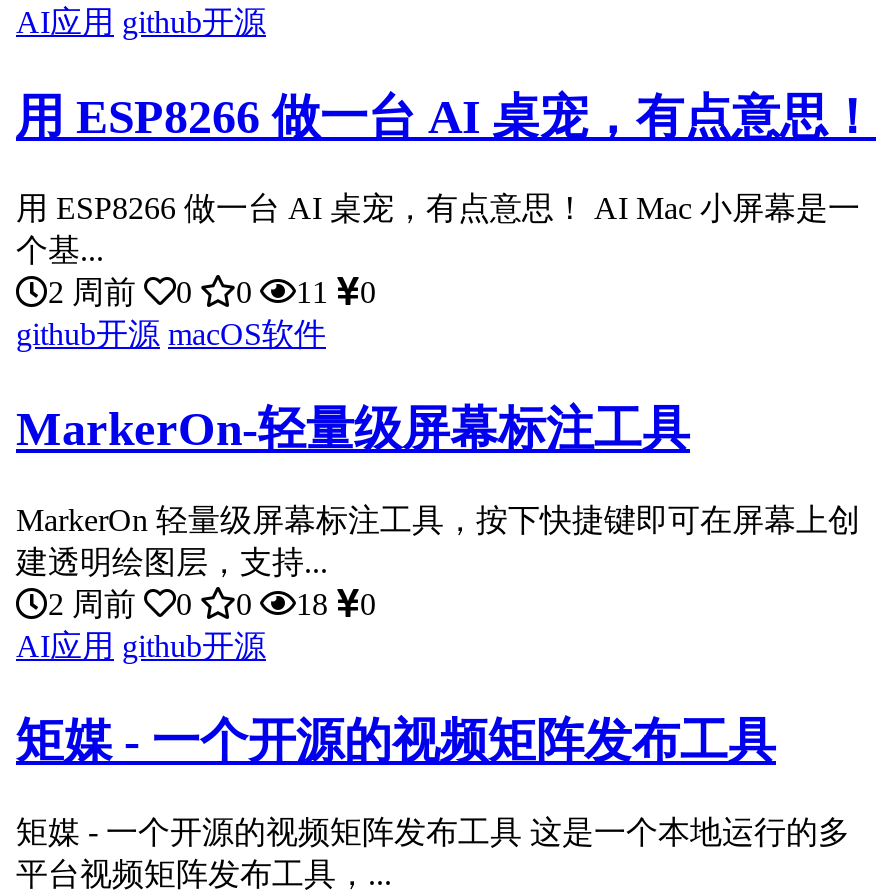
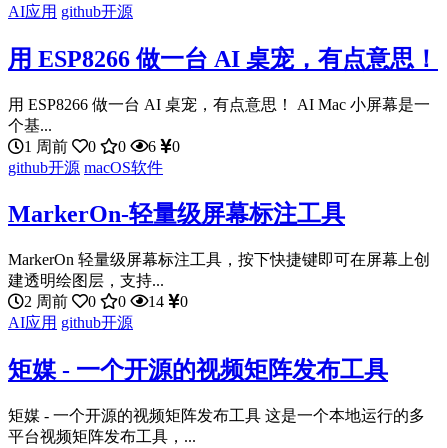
[48,275,136,309] 2 周前 -> [24,138,68,155] 1 周前
[296,275,328,309] 11 -> [148,138,156,155] 6
[48,587,376,621] 2 周前 0 0 18 0 -> [24,293,188,310] 2 周前 0 0 14 0

